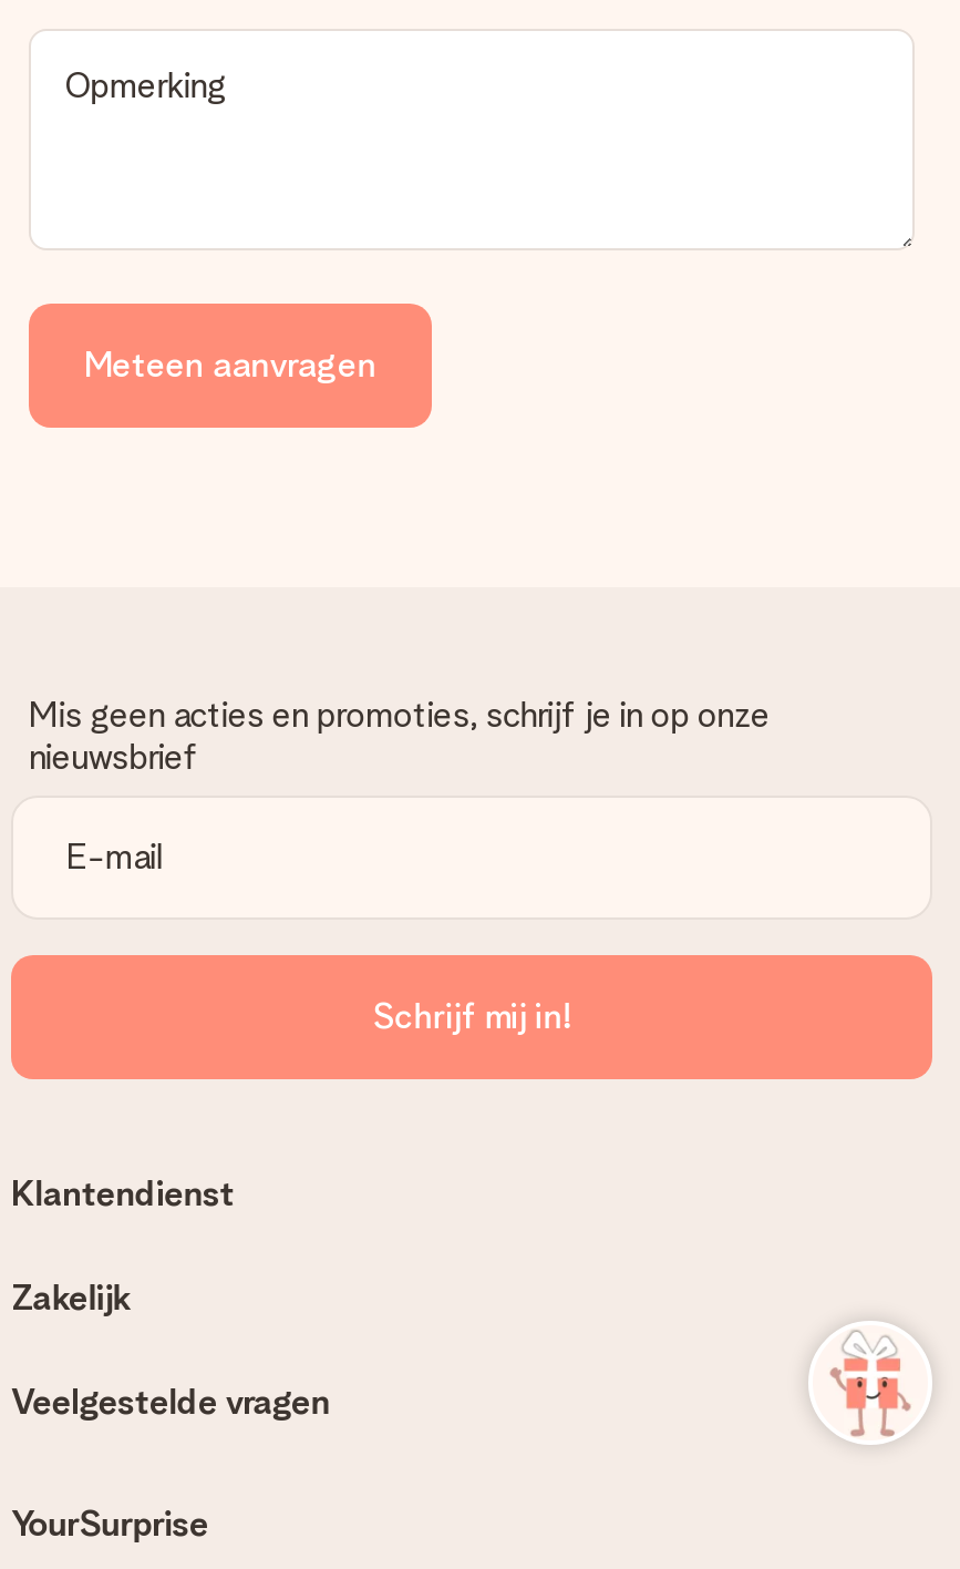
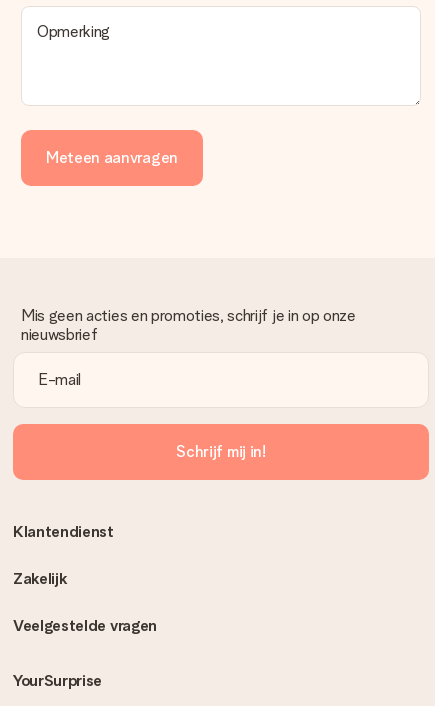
[811,1323,930,1443] [image] -> none

